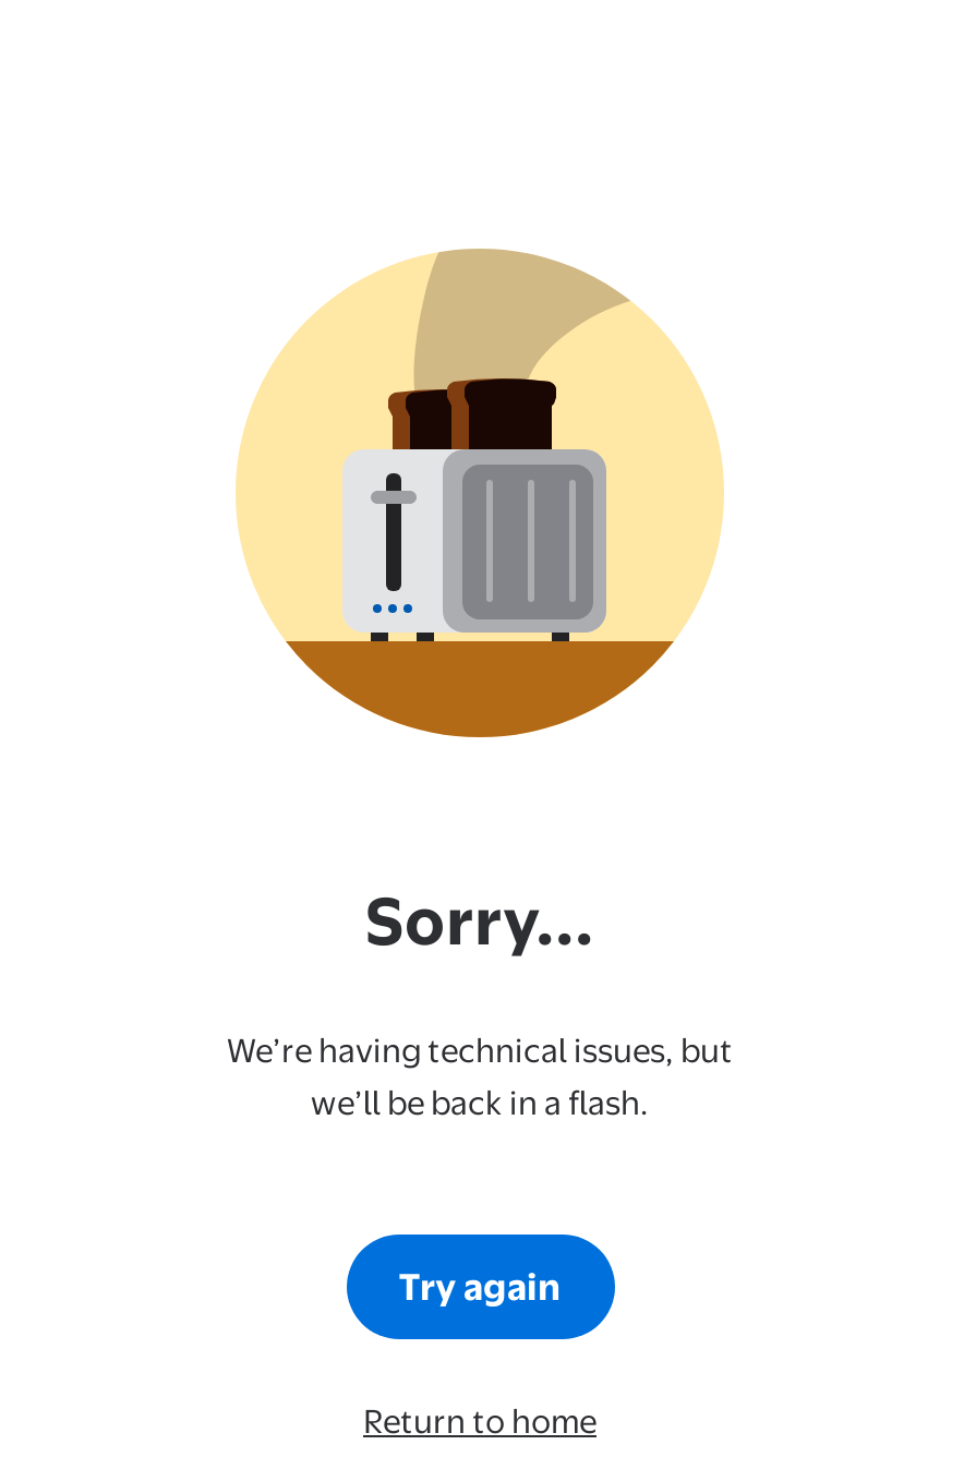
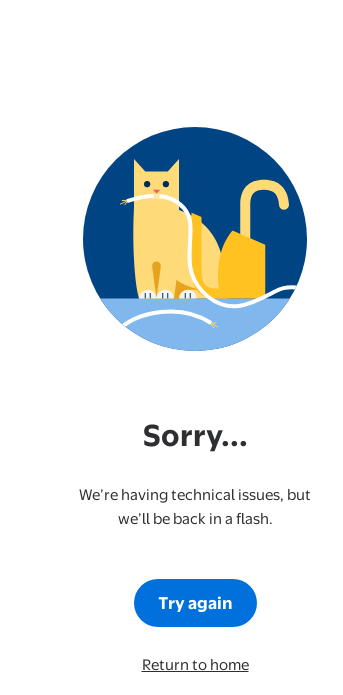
[236,249,724,739] [image] -> [82,126,308,352] [image]

